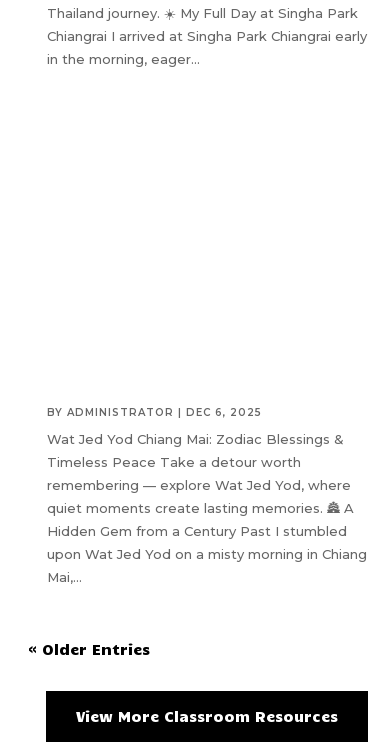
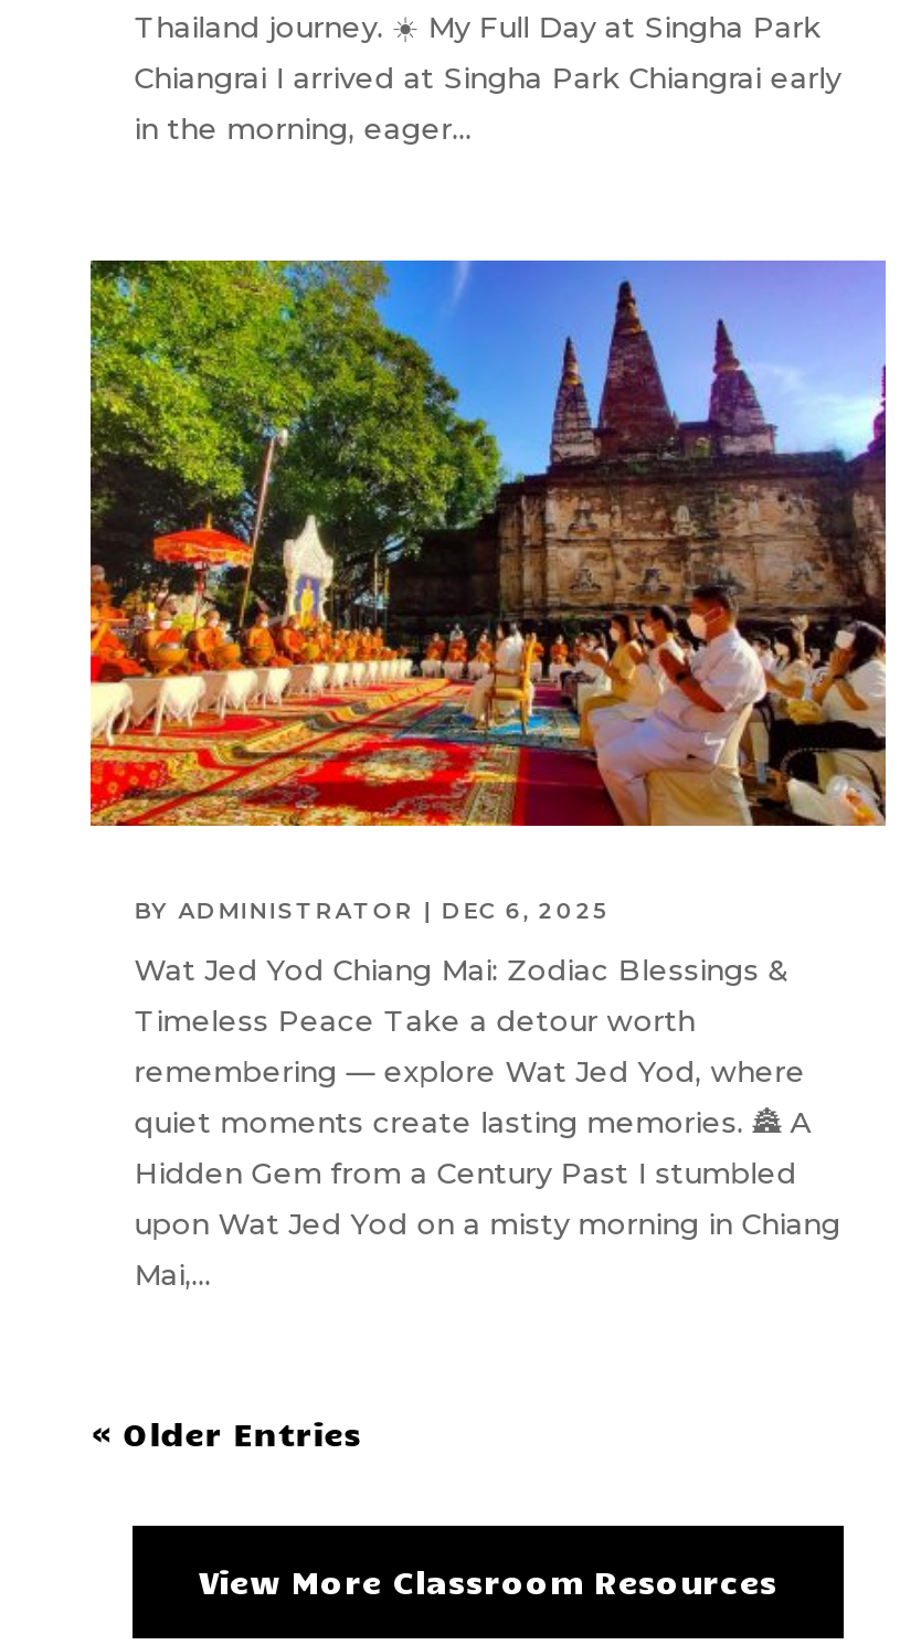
none -> [88,258,888,828] [image]

